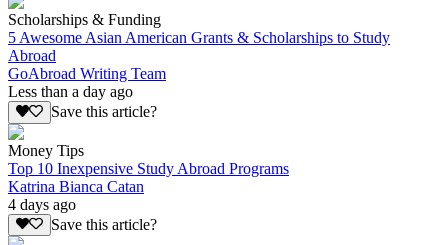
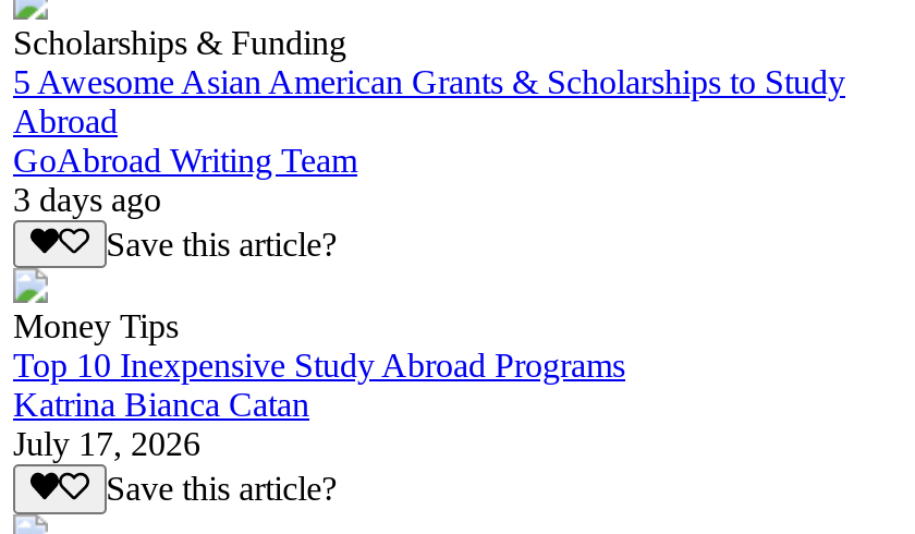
[8,83,133,100] Less than a day ago -> [13,181,161,218] 3 days ago
[8,195,76,212] 4 days ago -> [13,426,200,463] July 17, 2026

